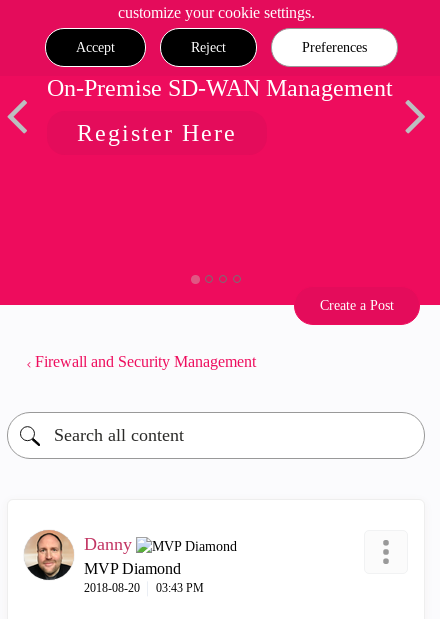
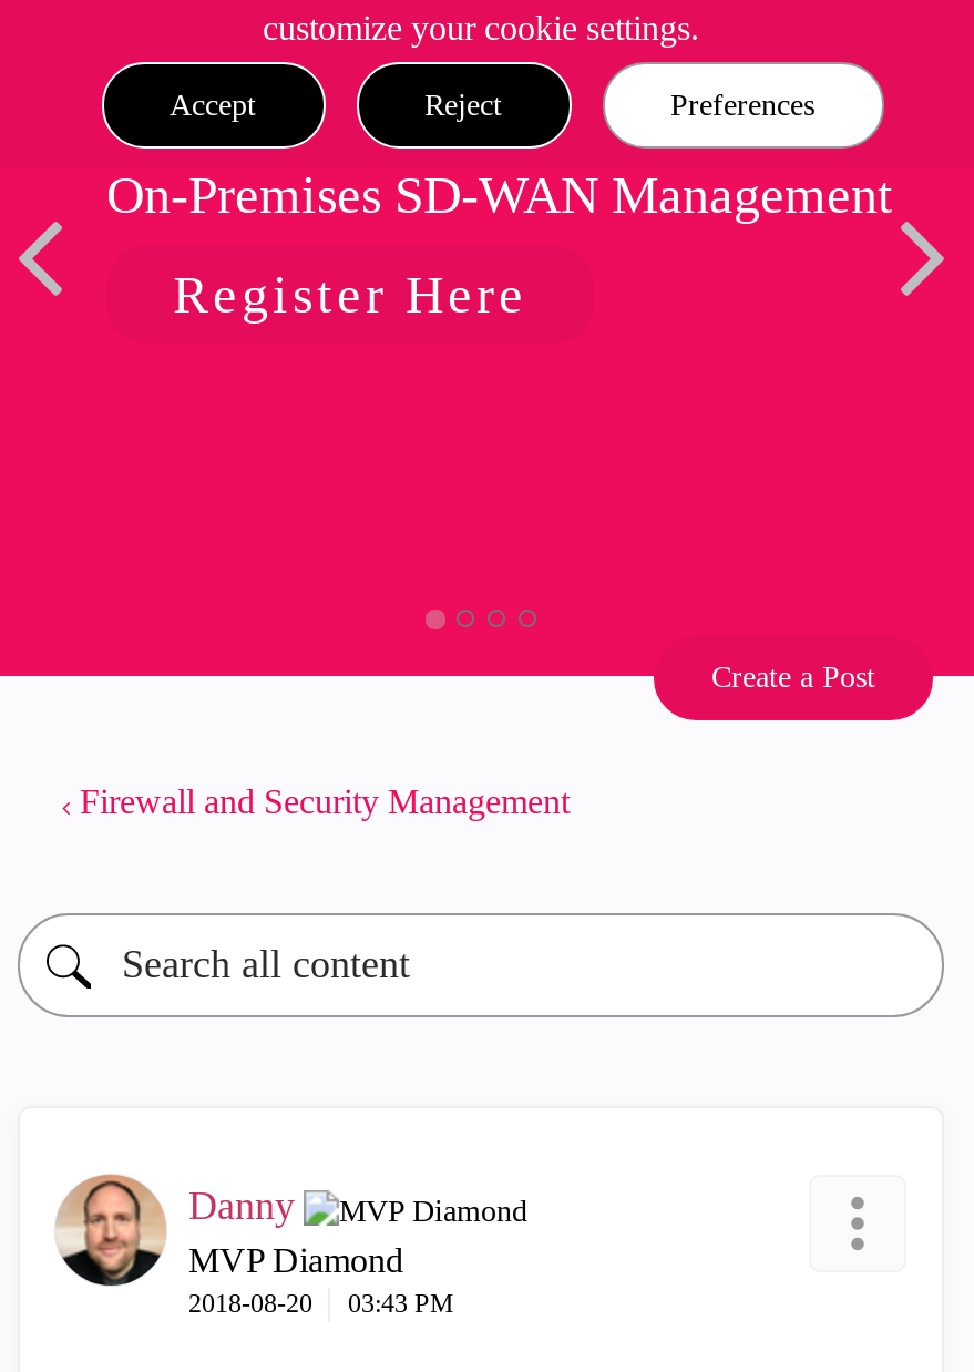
[47,75,393,101] On-Premise SD-WAN Management -> [106,166,893,224] On-Premises SD-WAN Management

